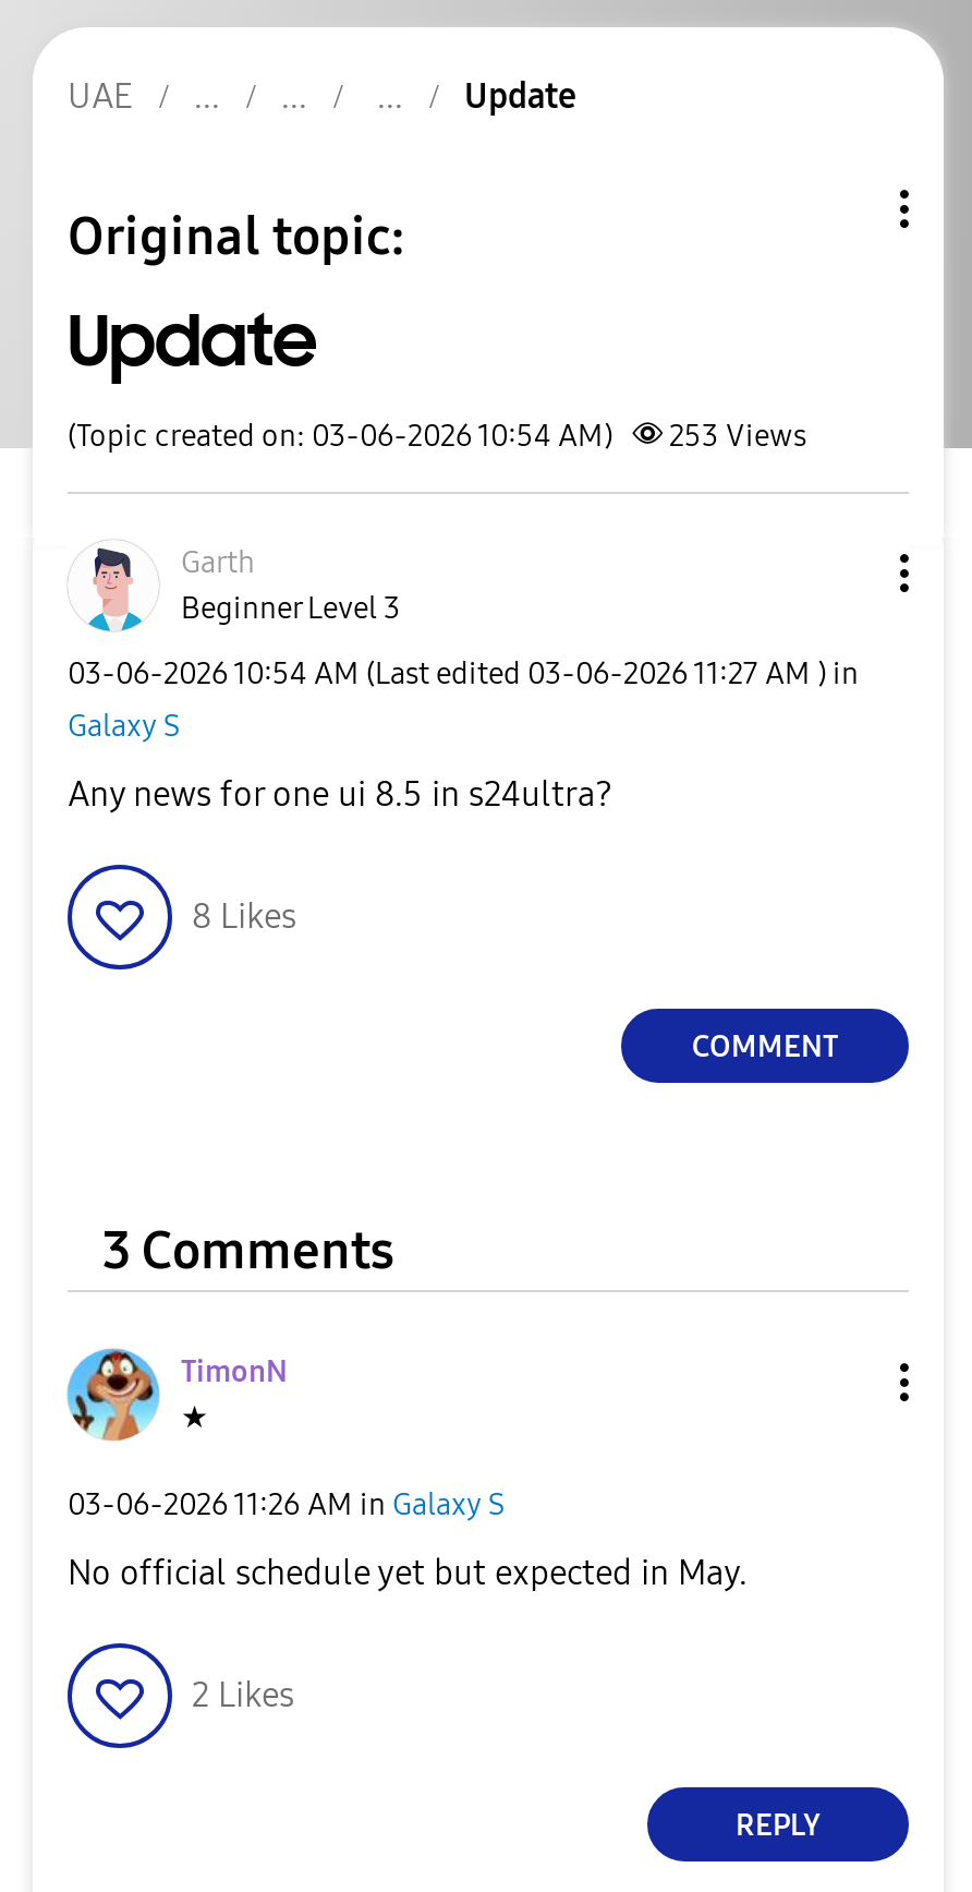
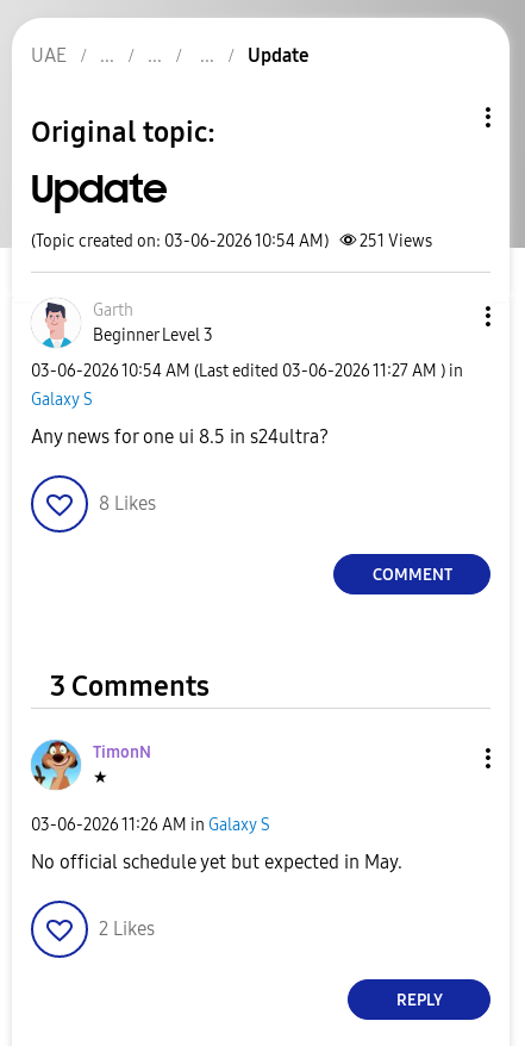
[68,418,806,455] (Topic created on: 03-06-2026 10:54 AM) 253 Views -> [31,231,432,251] (Topic created on: 03-06-2026 10:54 AM) 251 Views

